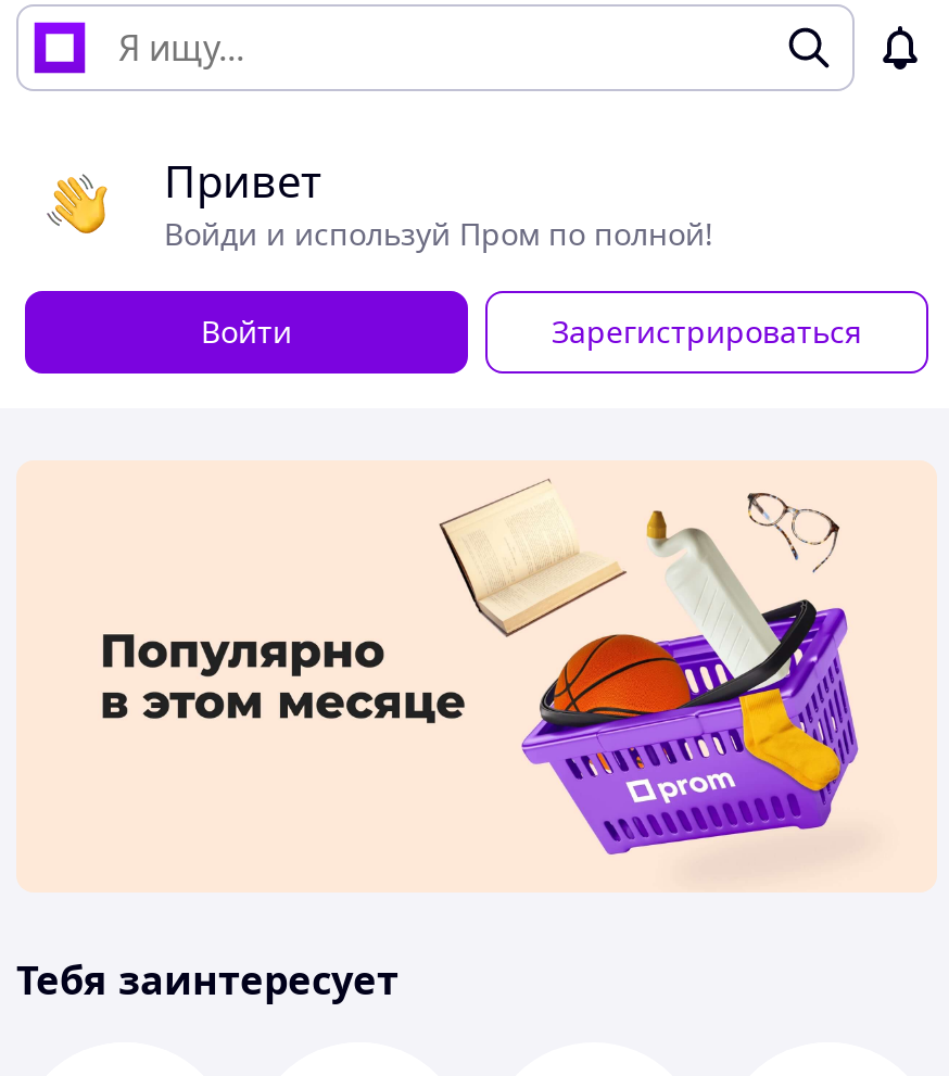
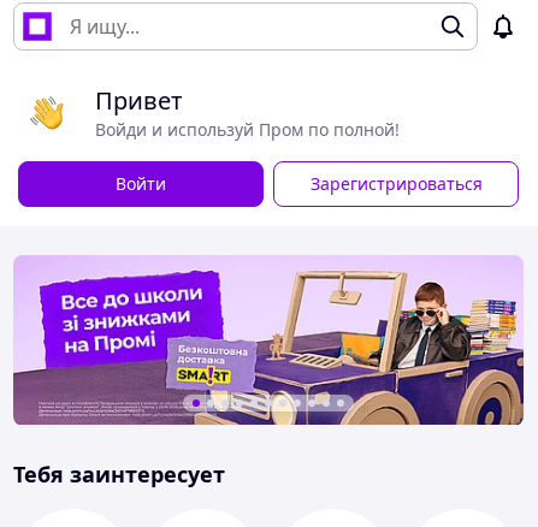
[18,463,935,893] [image] -> [12,255,525,426] [image]

